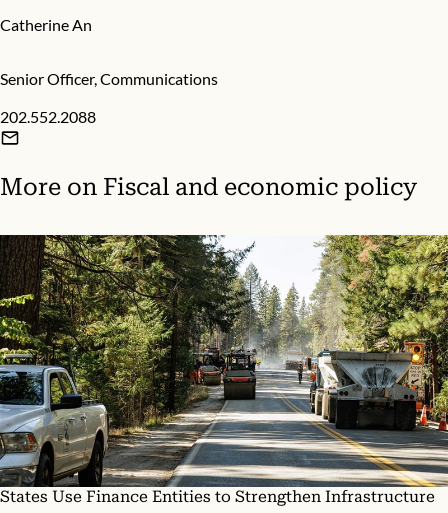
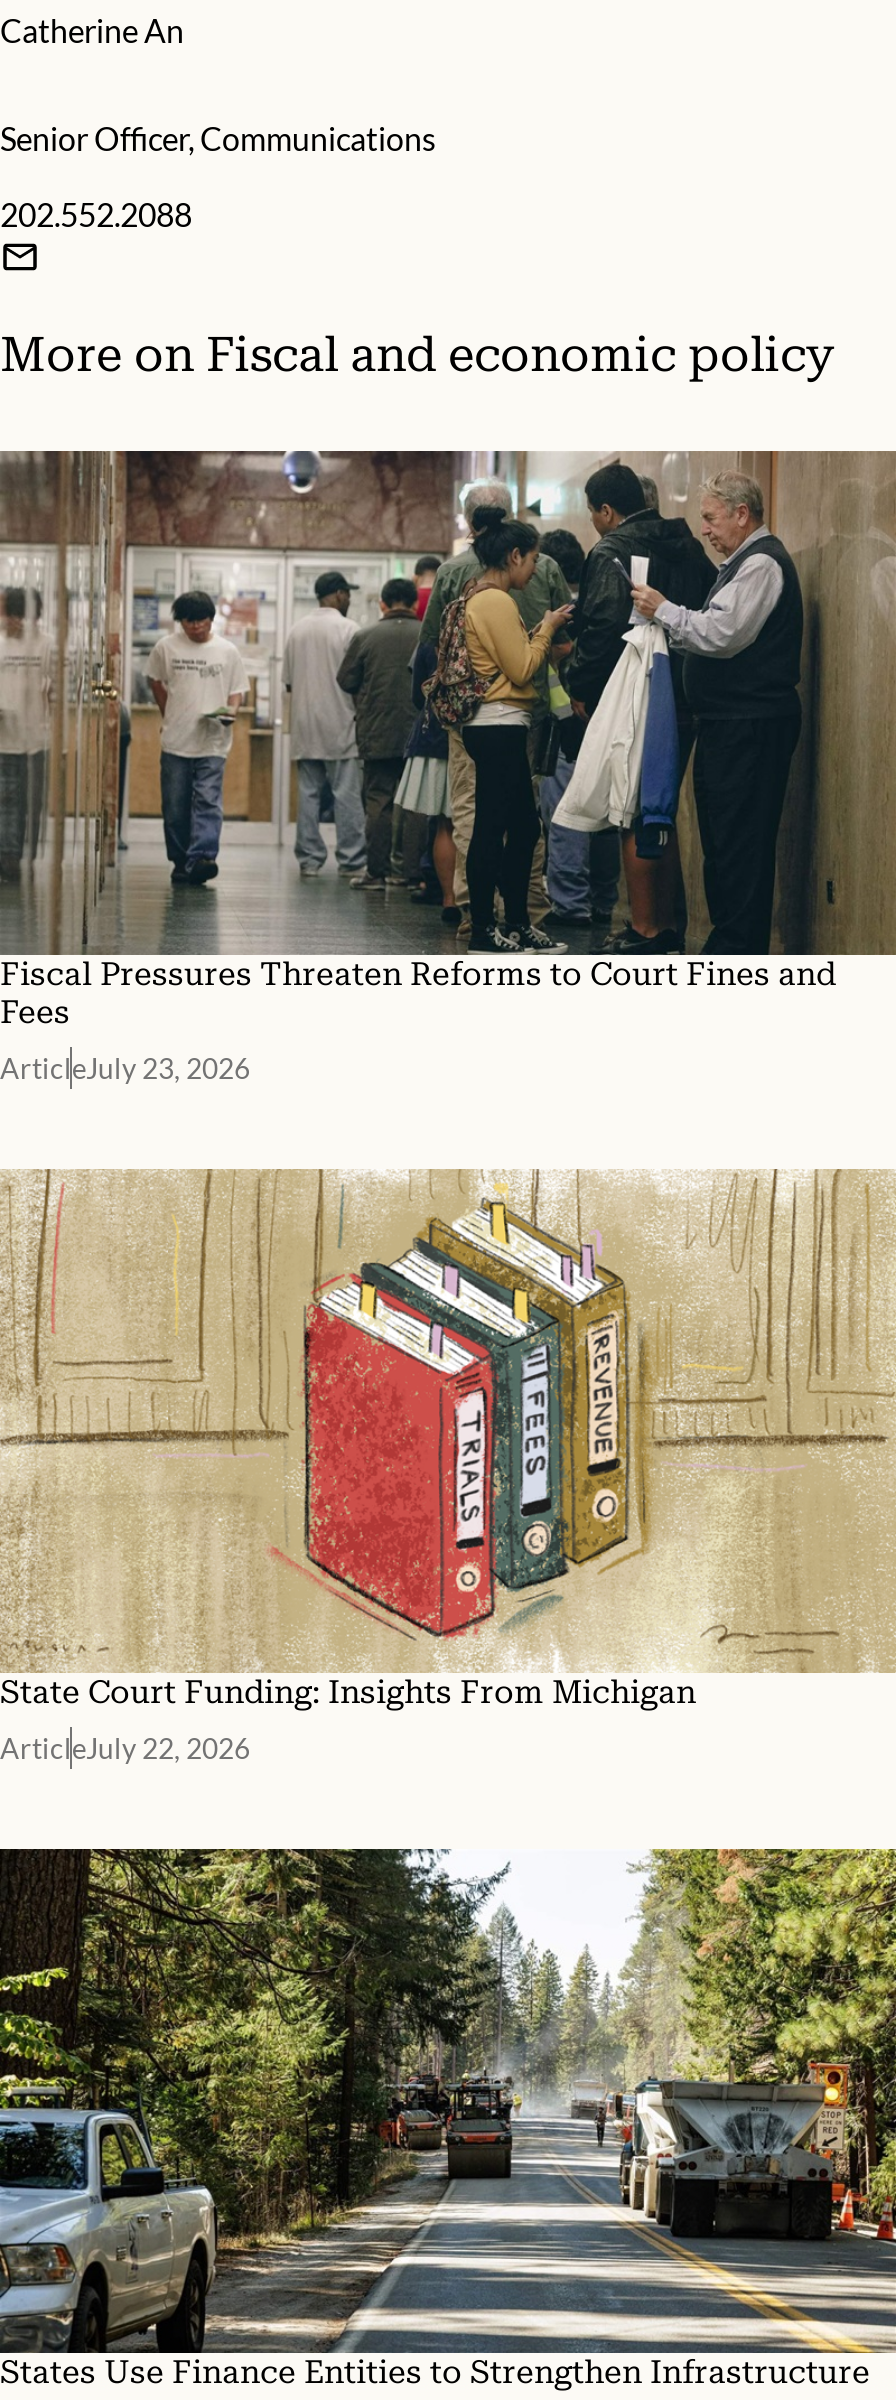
none -> [0,449,890,1084] [image] | Fiscal Pressures Threaten Reforms to Court Fines and | Fees | ArticleJuly 23, 2026
none -> [0,1167,890,1764] [image] | State Court Funding: Insights From Michigan | ArticleJuly 22, 2026

